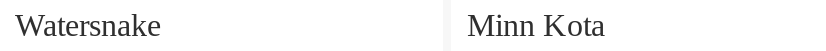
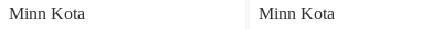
[15,8,161,42] Watersnake -> [9,4,85,22] Minn Kota

